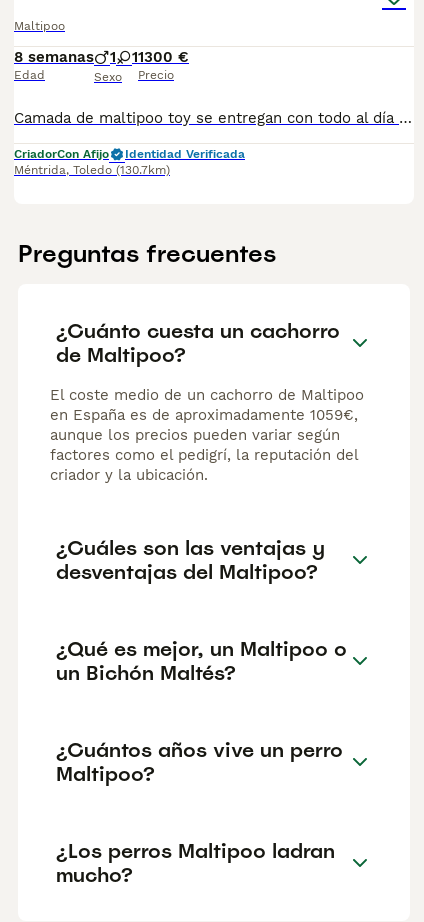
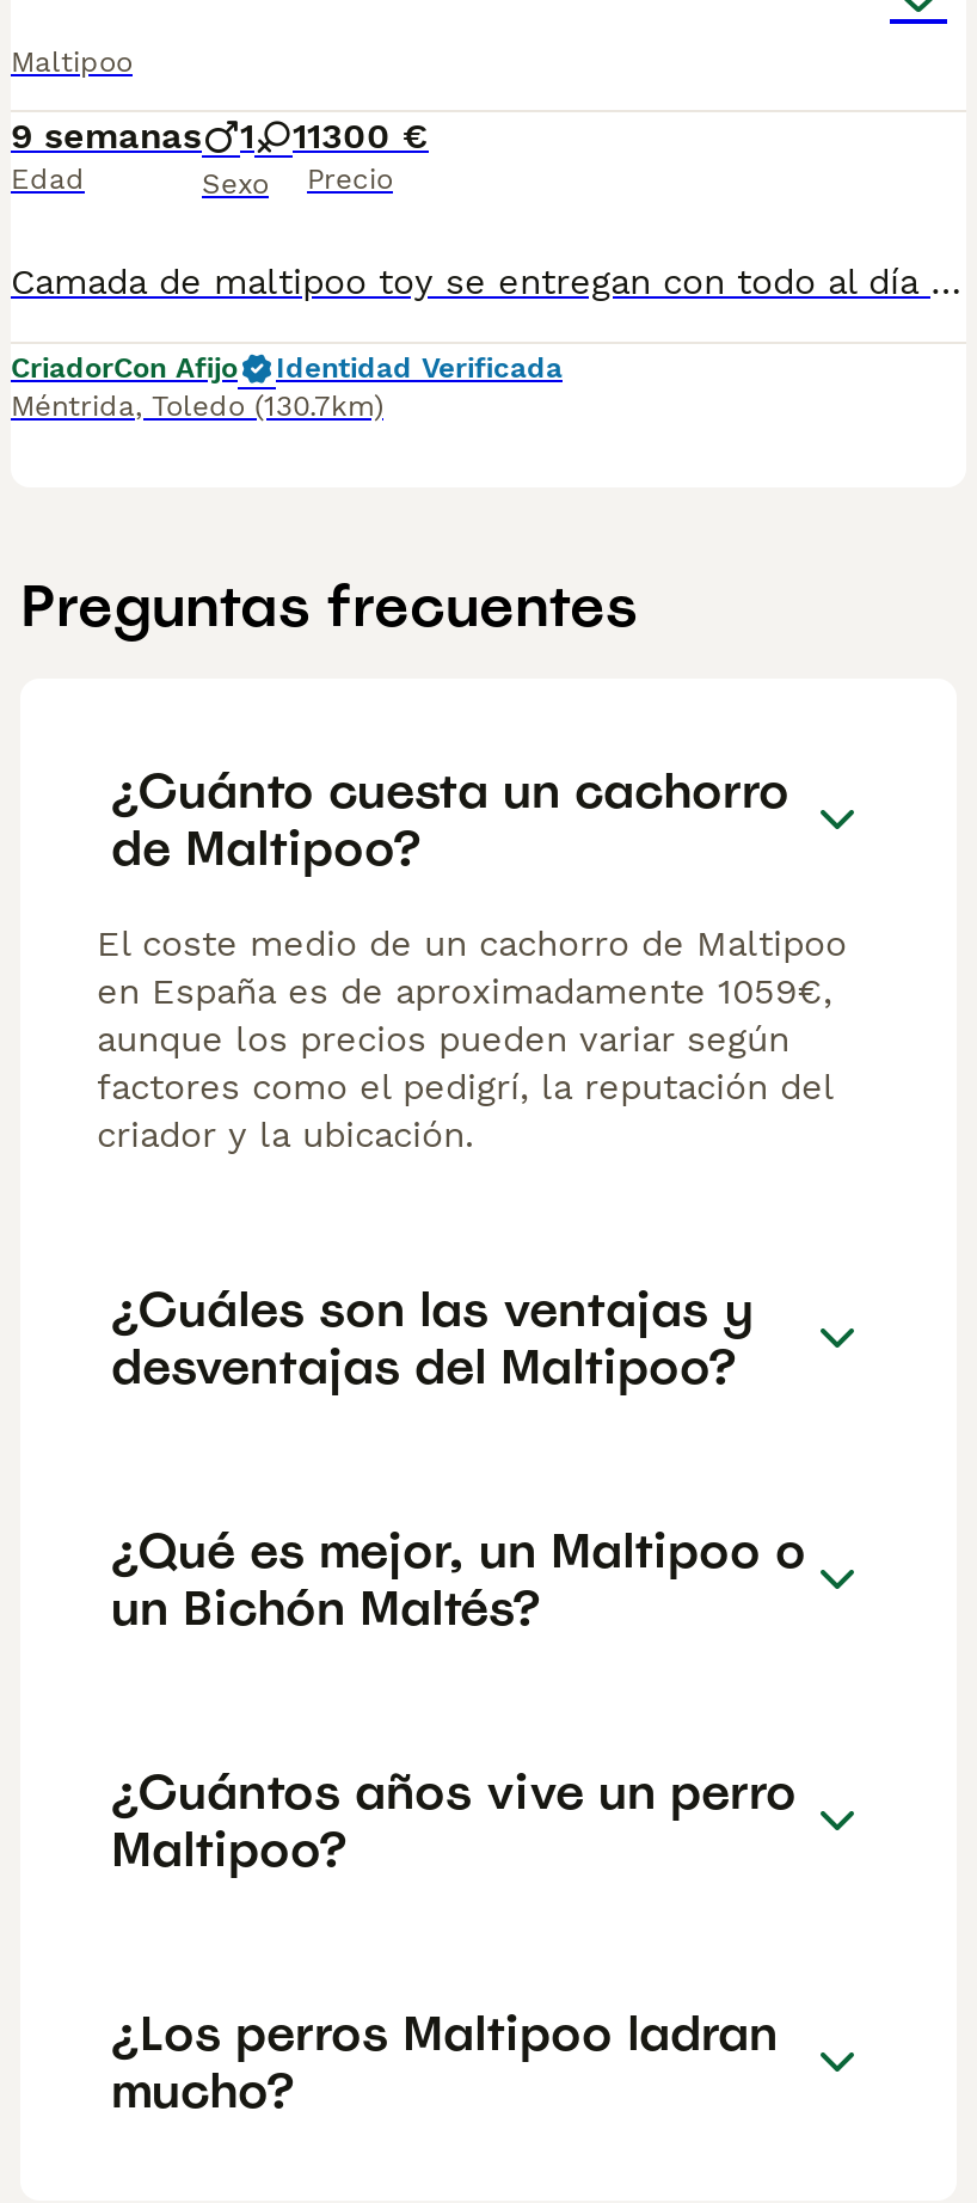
[14,48,94,66] 8 semanas -> [11,115,202,158] 9 semanas

